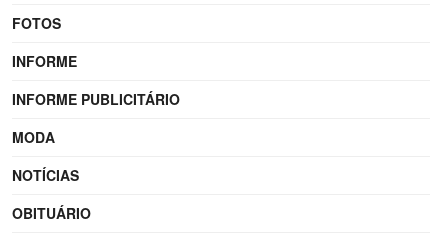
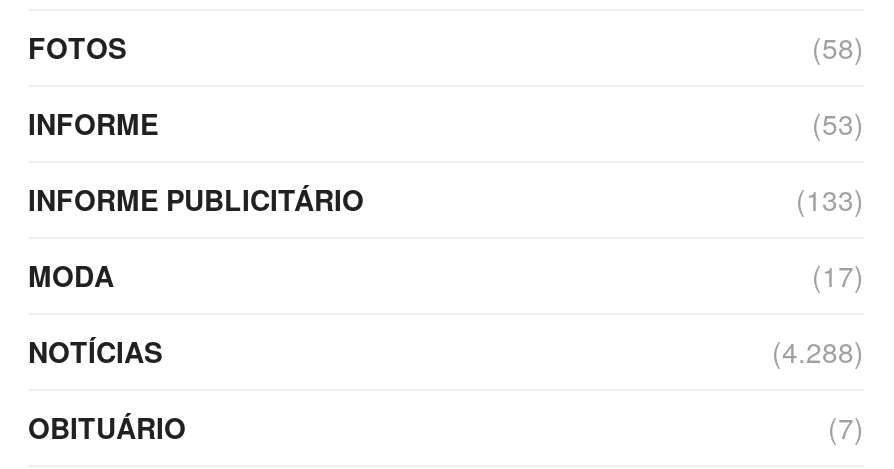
none -> [812,27,864,67] (58)
none -> [812,103,864,143] (53)
none -> [796,179,864,219] (133)
none -> [812,255,864,295] (17)
none -> [772,331,864,371] (4.288)
none -> [828,407,864,447] (7)

